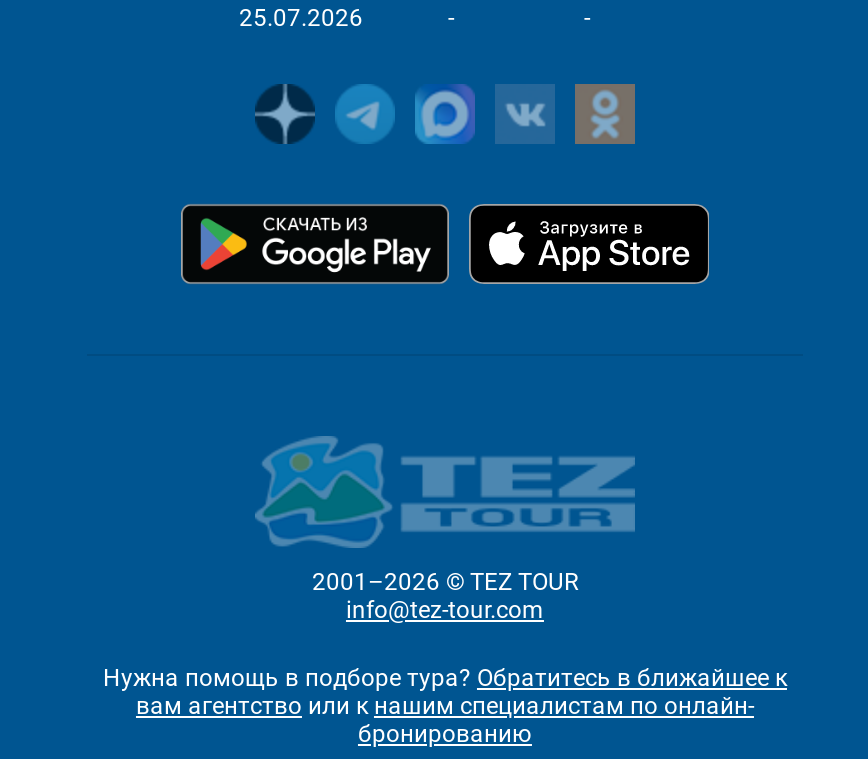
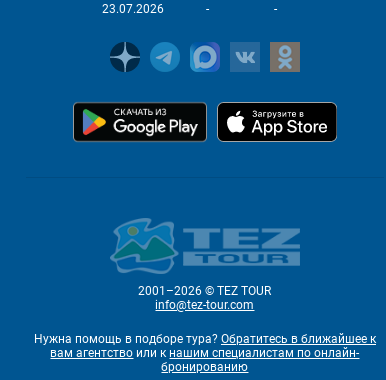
[239,4,363,32] 25.07.2026 -> [102,2,164,16] 23.07.2026

